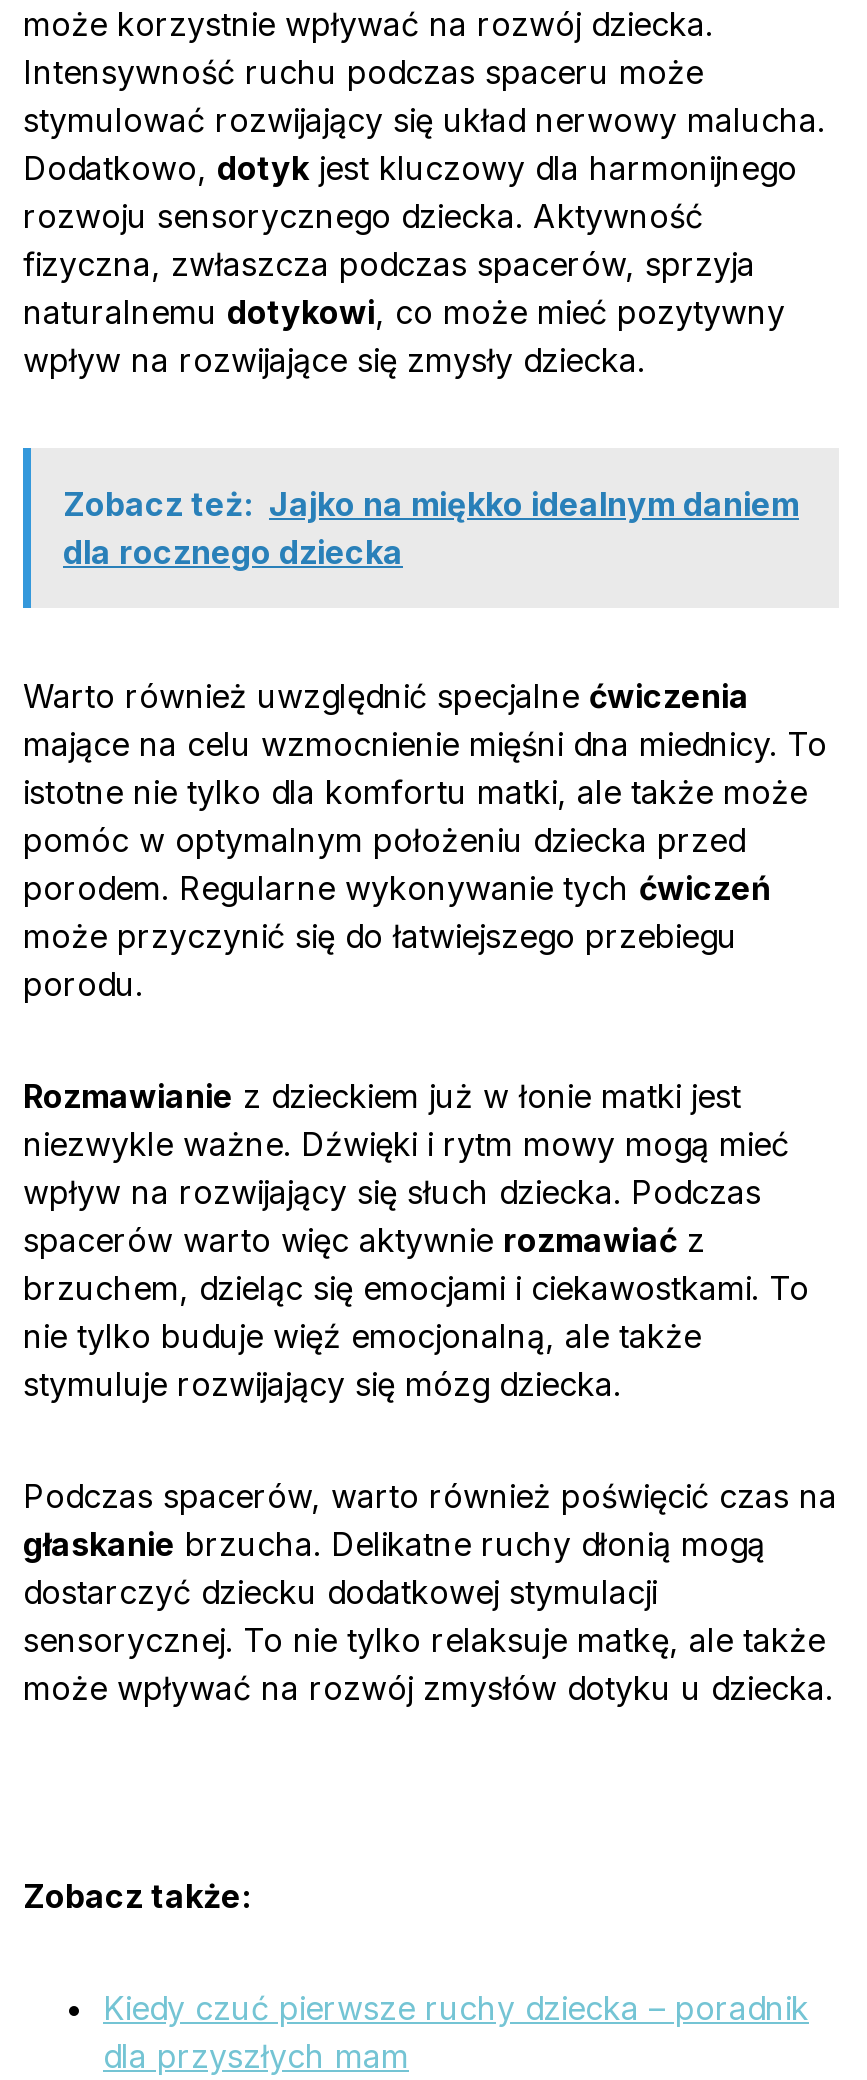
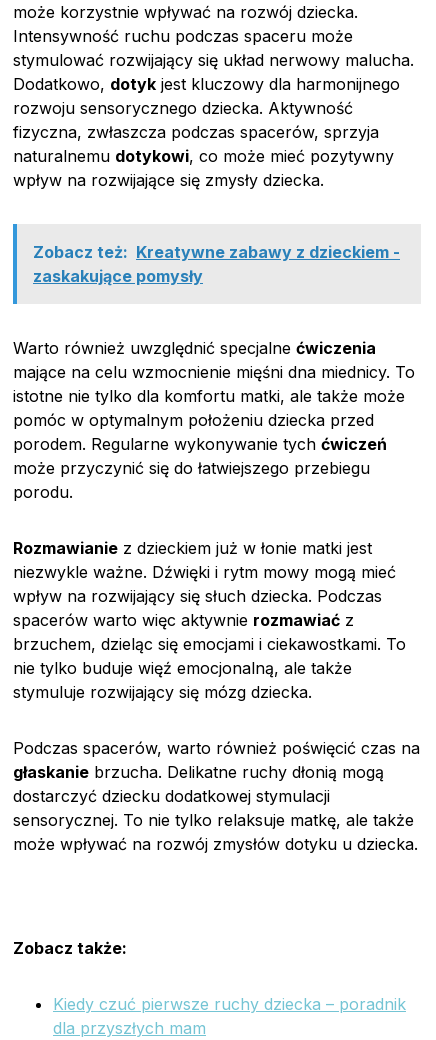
[63,484,799,572] Zobacz też: Jajko na miękko idealnym daniem | dla rocznego dziecka -> [33,242,400,286] Zobacz też: Kreatywne zabawy z dzieckiem - | zaskakujące pomysły

